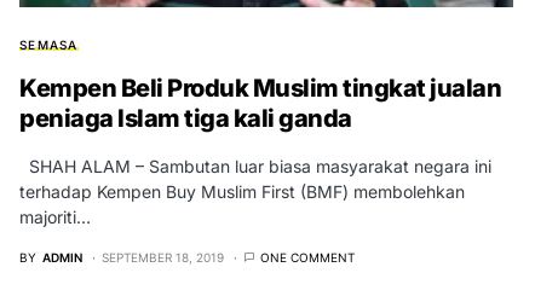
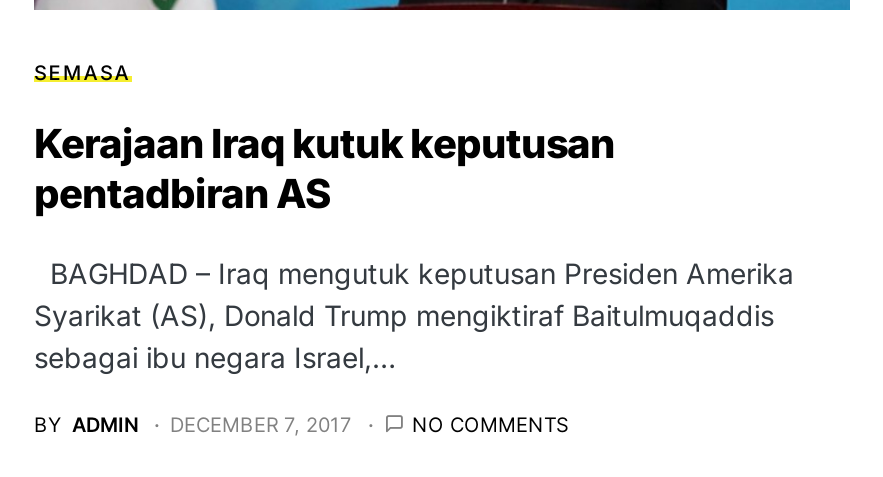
[19,73,501,132] Kempen Beli Produk Muslim tingkat jualan | peniaga Islam tiga kali ganda -> [34,121,615,219] Kerajaan Iraq kutuk keputusan | pentadbiran AS
[19,155,491,227] SHAH ALAM – Sambutan luar biasa masyarakat negara ini | terhadap Kempen Buy Muslim First (BMF) membolehkan | majoriti… -> [34,257,794,375] BAGHDAD – Iraq mengutuk keputusan Presiden Amerika | Syarikat (AS), Donald Trump mengiktiraf Baitulmuqaddis | sebagai ibu negara Israel,…
[102,249,355,264] SEPTEMBER 18, 2019 | ONE COMMENT -> [170,413,568,437] DECEMBER 7, 2017 | NO COMMENTS

